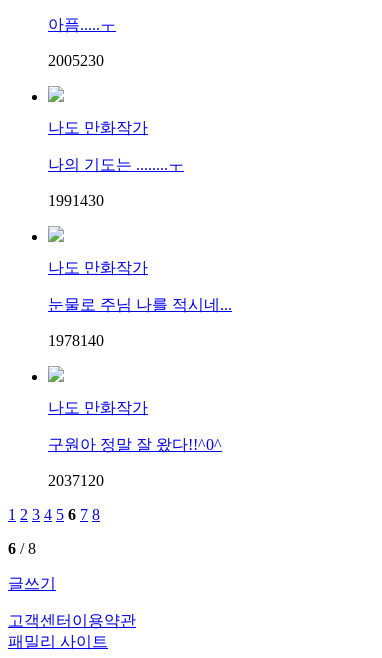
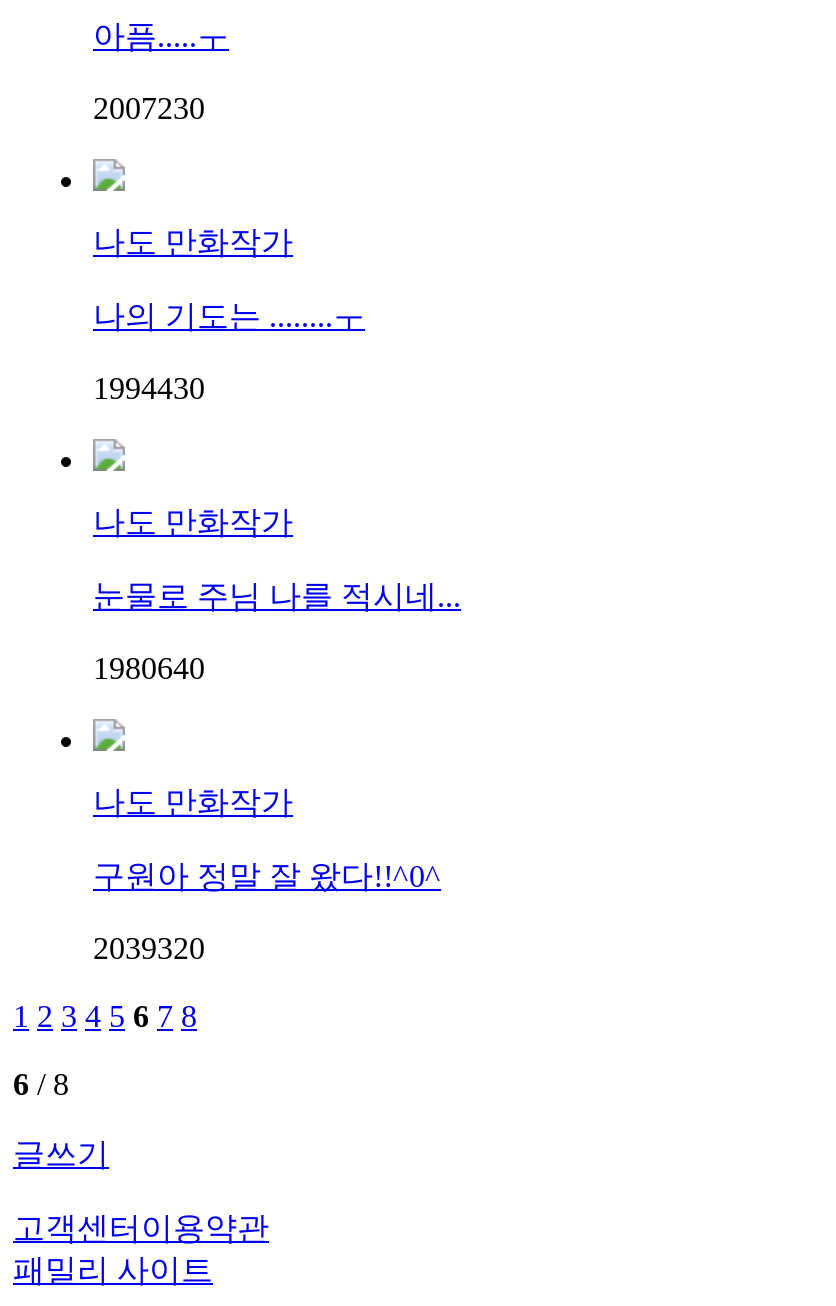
[48,51,104,68] 2005230 -> [93,90,205,124] 2007230
[48,191,104,208] 1991430 -> [93,370,205,404] 1994430
[48,331,104,348] 1978140 -> [93,650,205,684] 1980640
[48,471,104,488] 2037120 -> [93,930,205,964] 2039320

